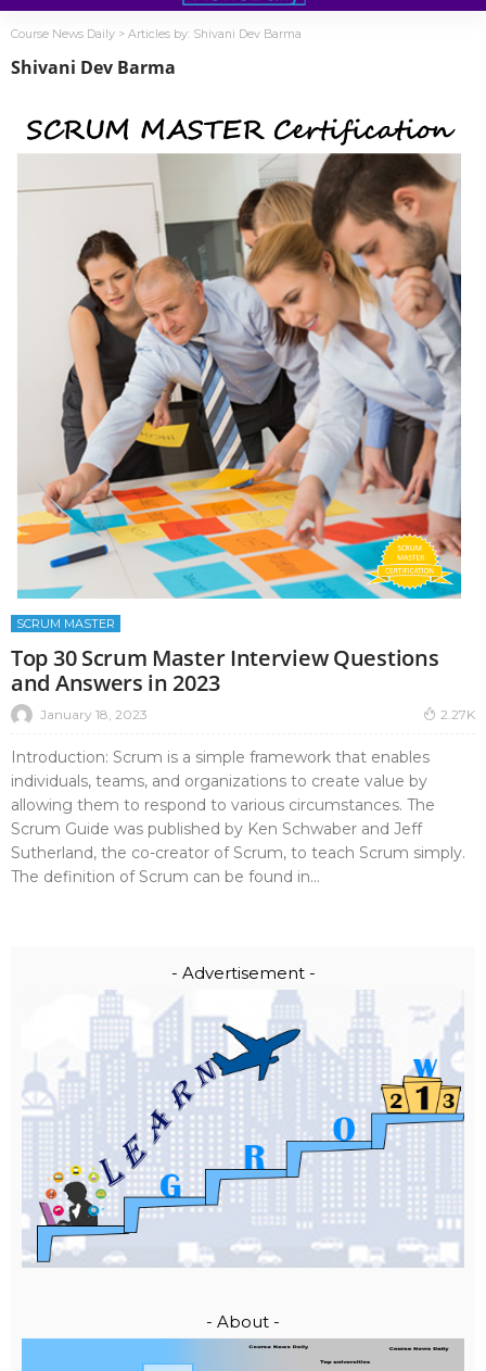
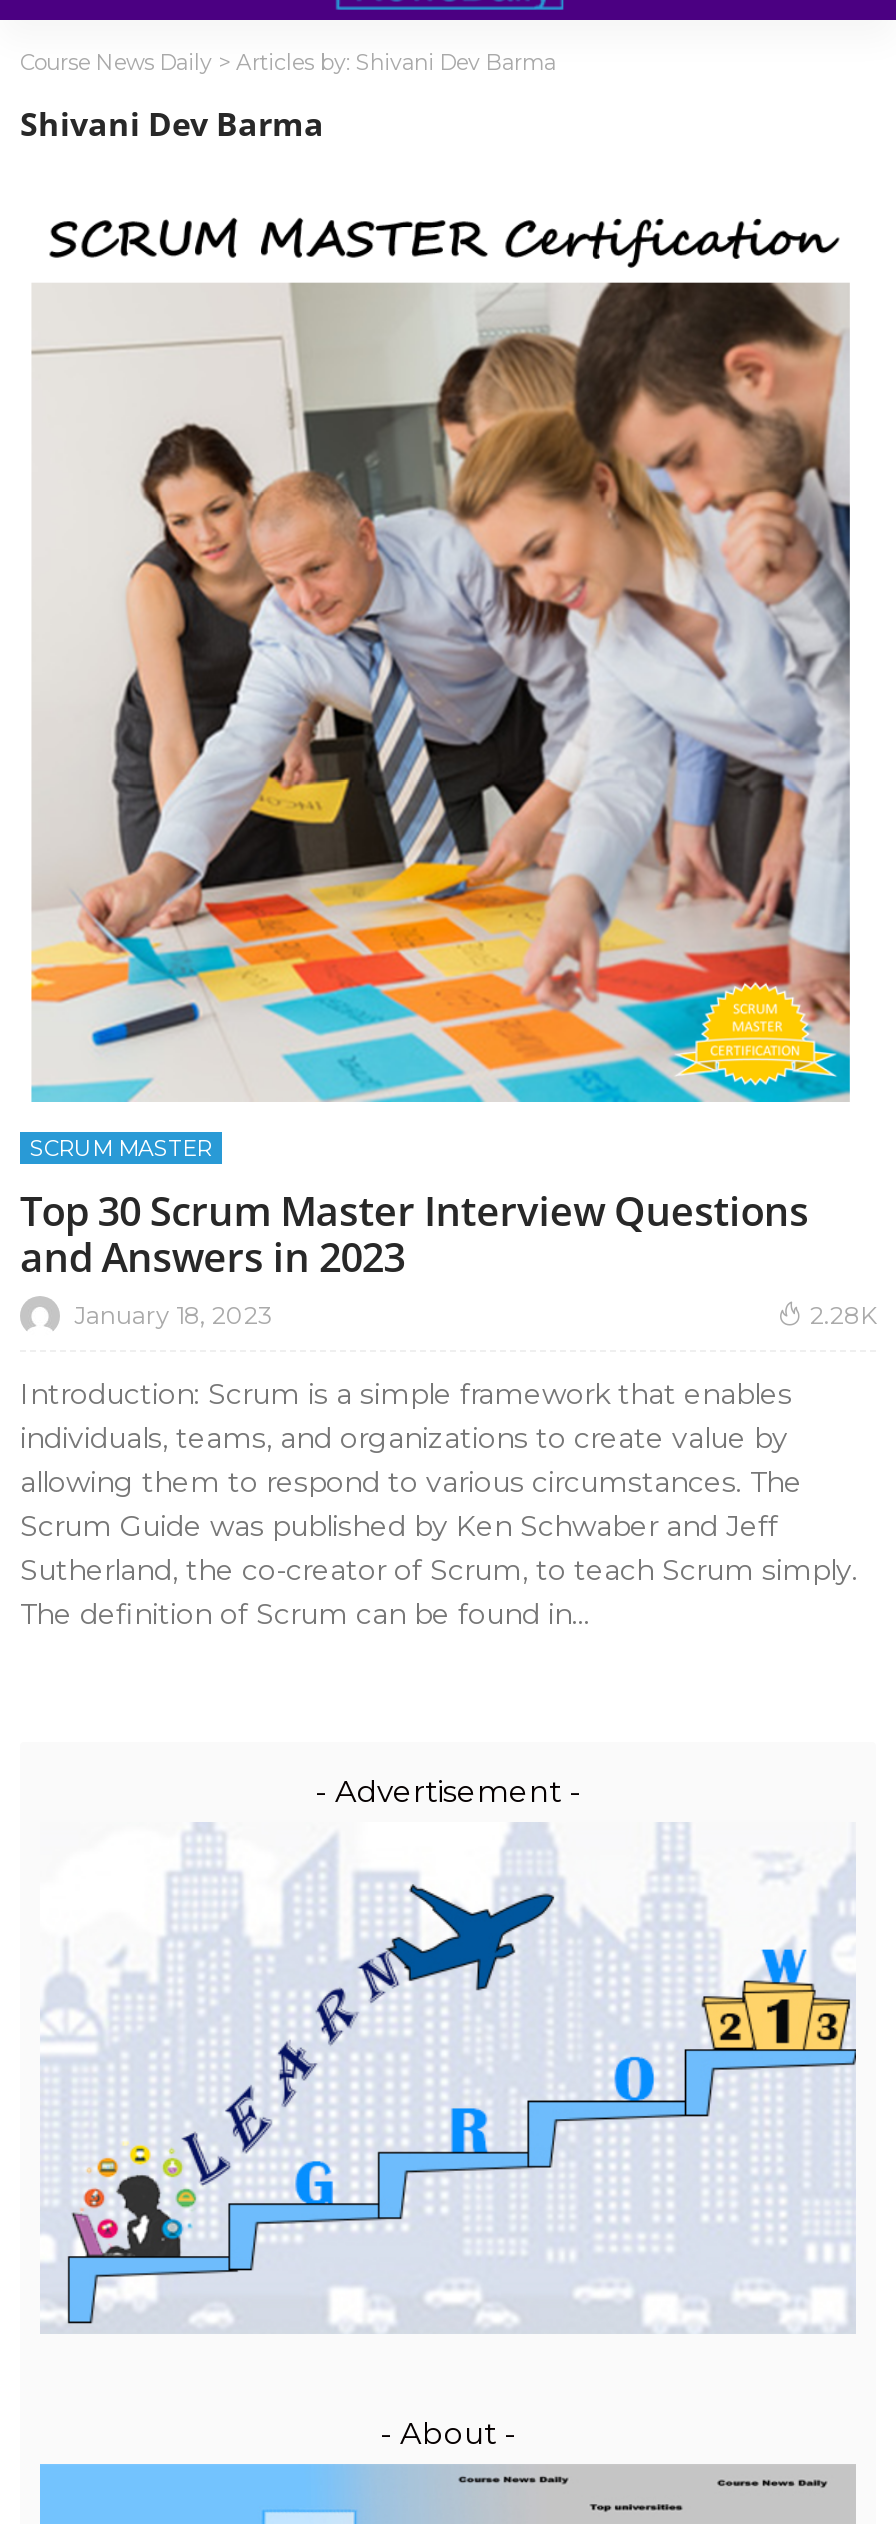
[440,706,475,723] 2.27K -> [810,1300,876,1330] 2.28K

